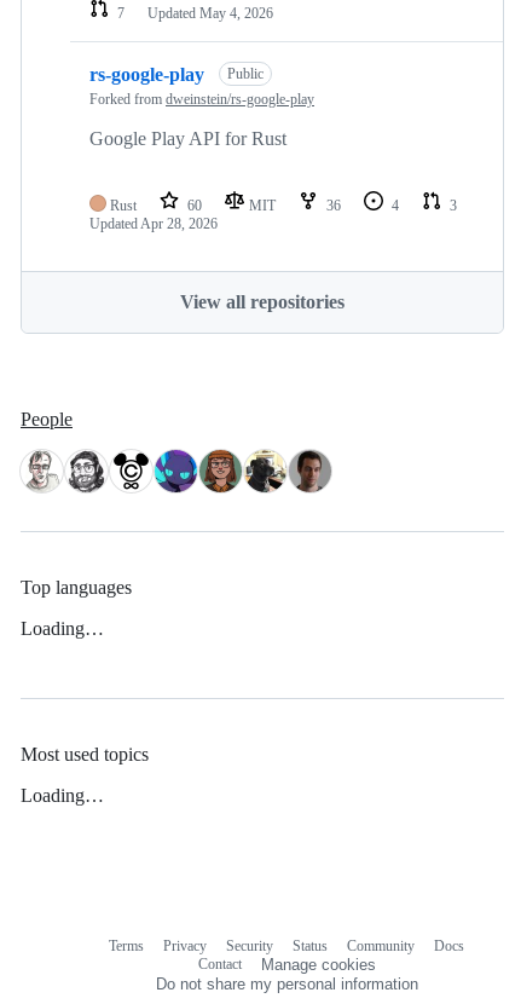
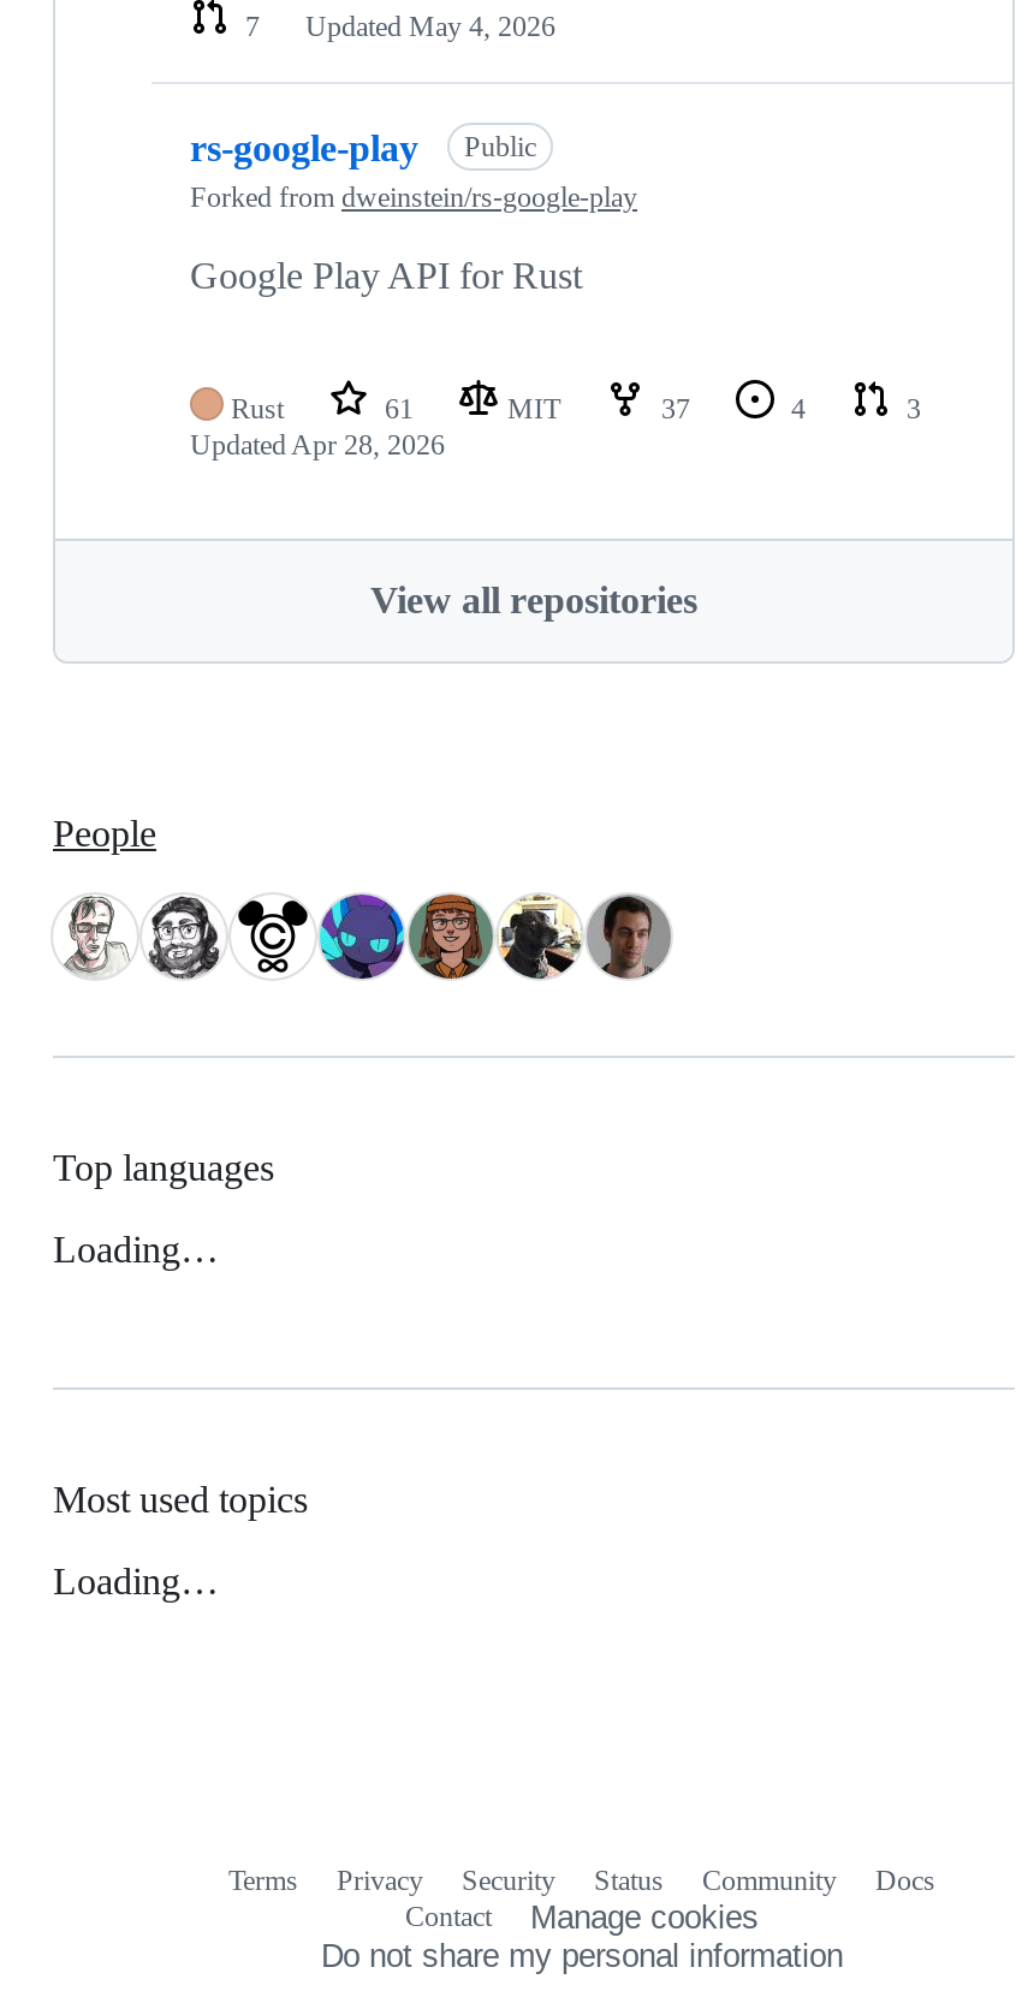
[184,198,202,214] 60 -> [378,393,414,426] 61
[323,198,341,214] 36 -> [654,393,690,426] 37

